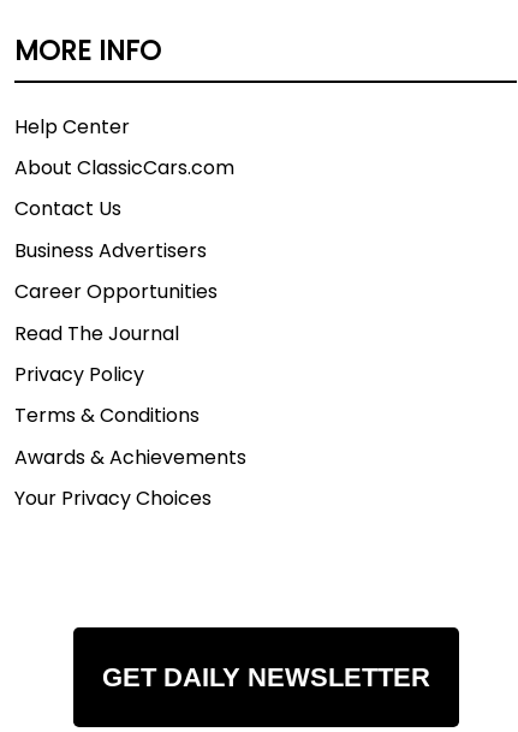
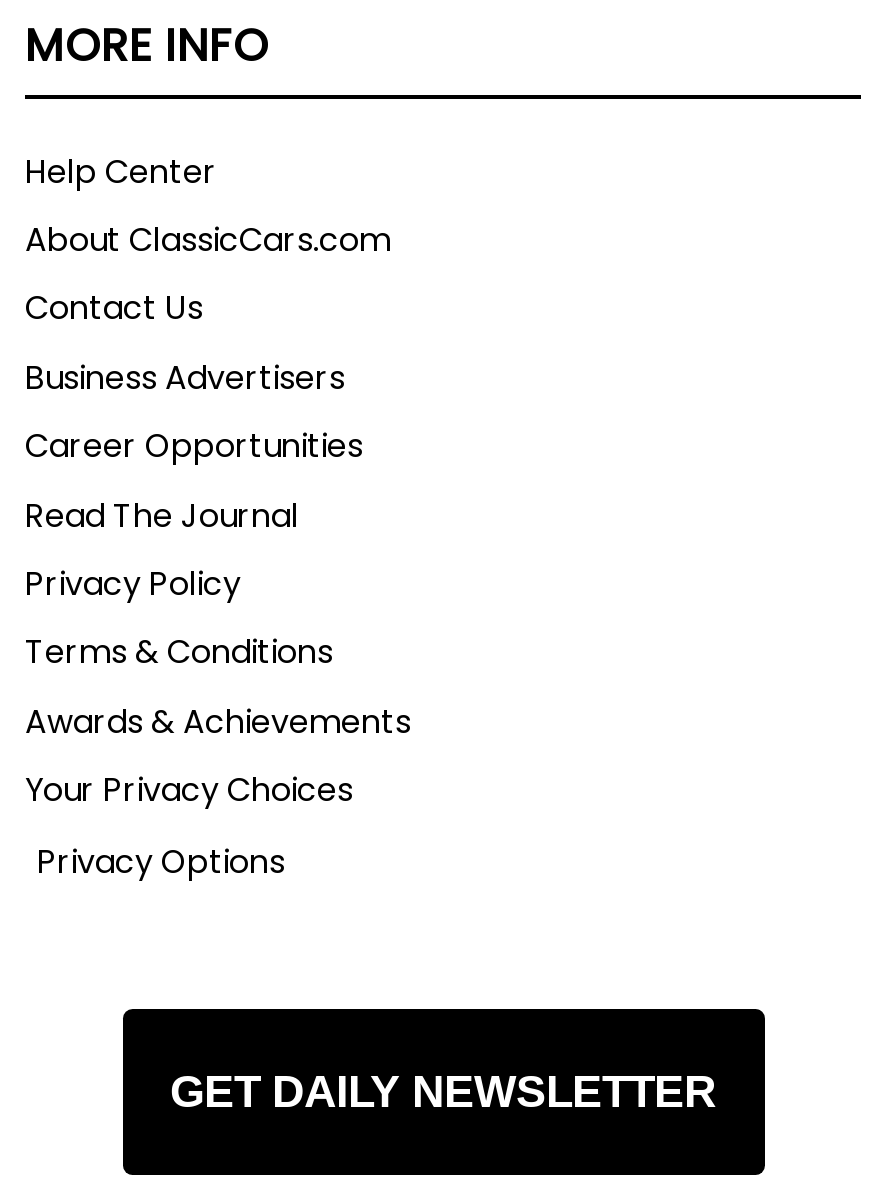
none -> [37,838,285,884] Privacy Options

